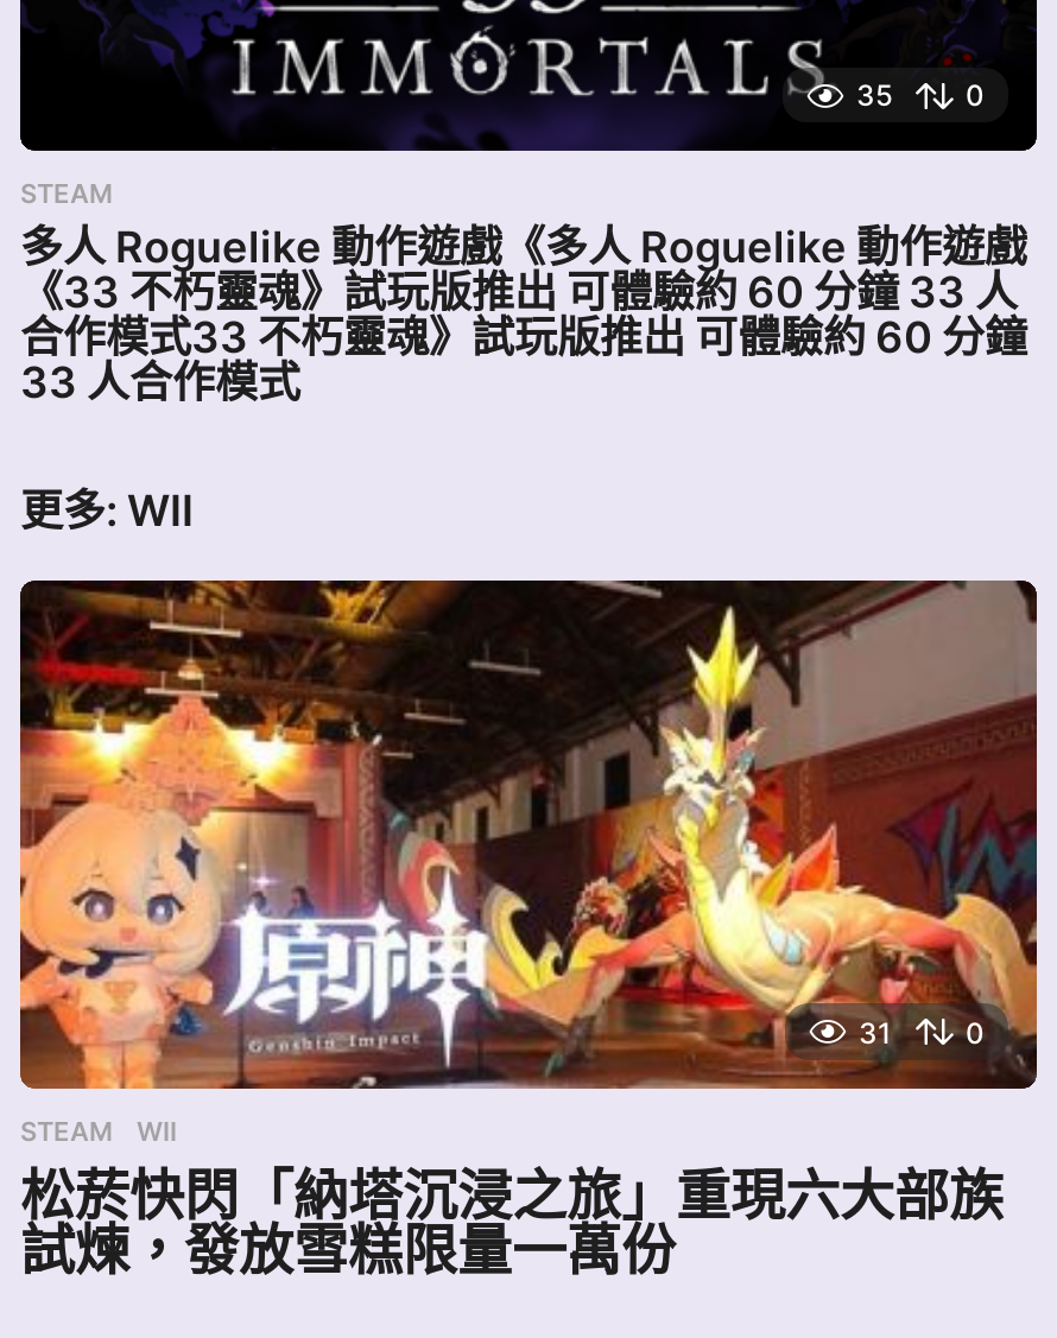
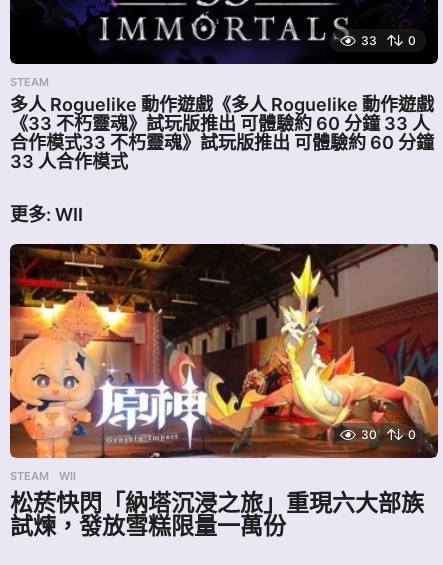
[856,78,892,114] 35 -> [361,33,377,48] 33
[859,1014,892,1050] 31 -> [361,427,377,442] 30

